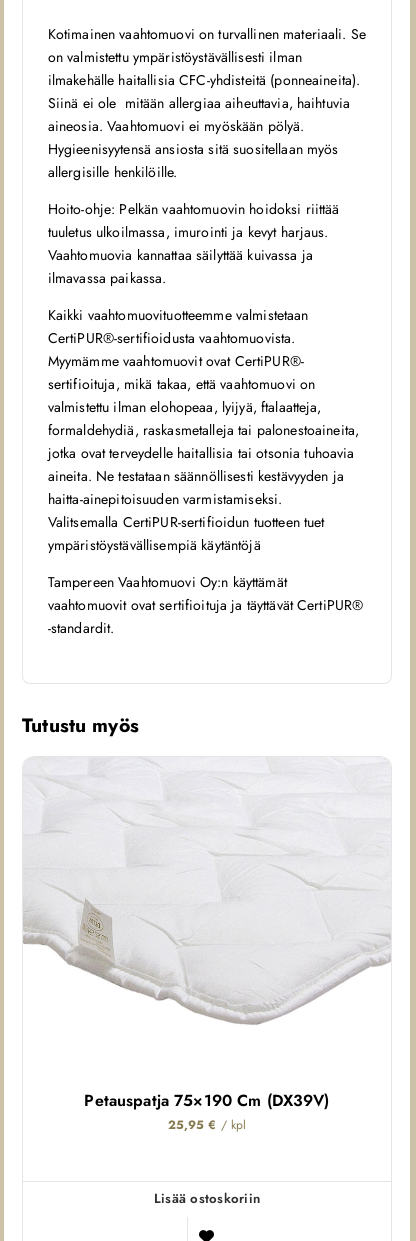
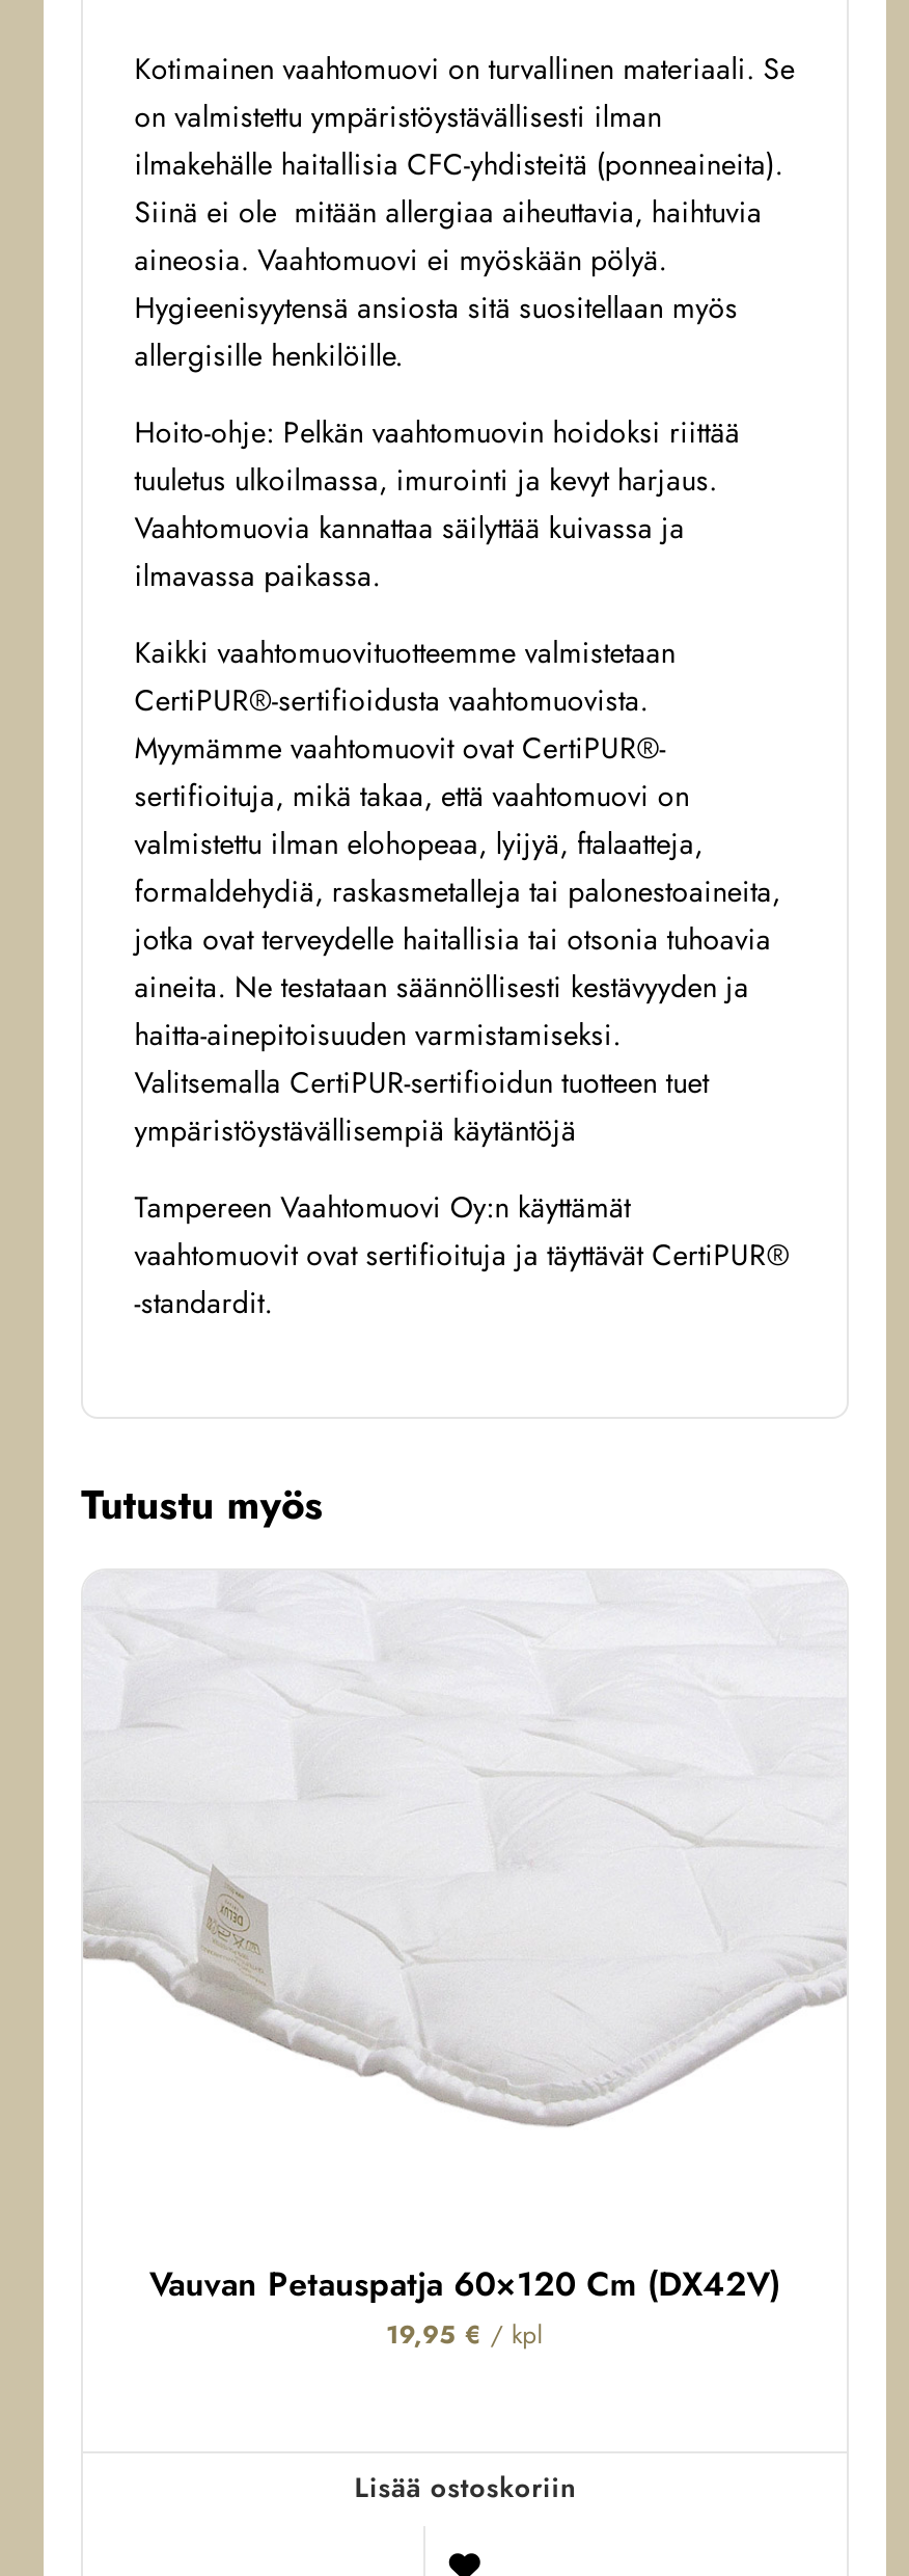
[84,1089,329,1134] Petauspatja 75×190 Cm (DX39V) | 25,95 € / kpl -> [149,2260,780,2354] Vauvan Petauspatja 60×120 Cm (DX42V) | 19,95 € / kpl

